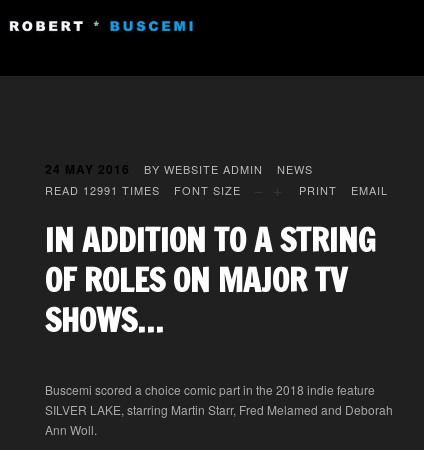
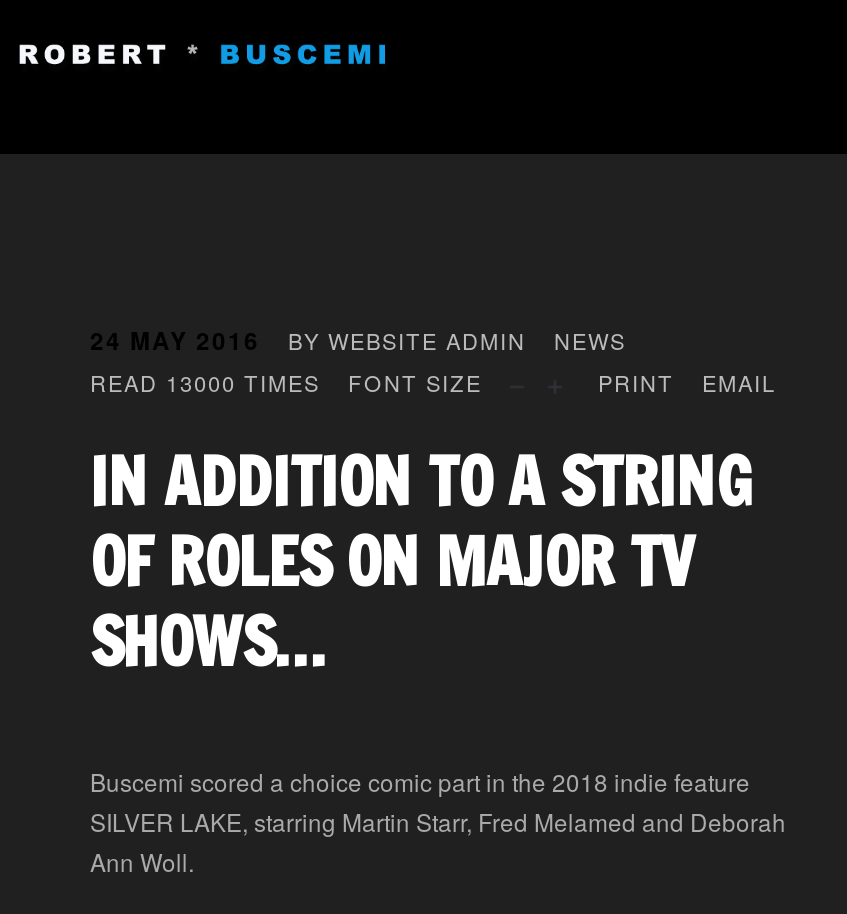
[45,182,241,198] READ 12991 TIMES FONT SIZE -> [90,366,482,398] READ 13000 TIMES FONT SIZE

